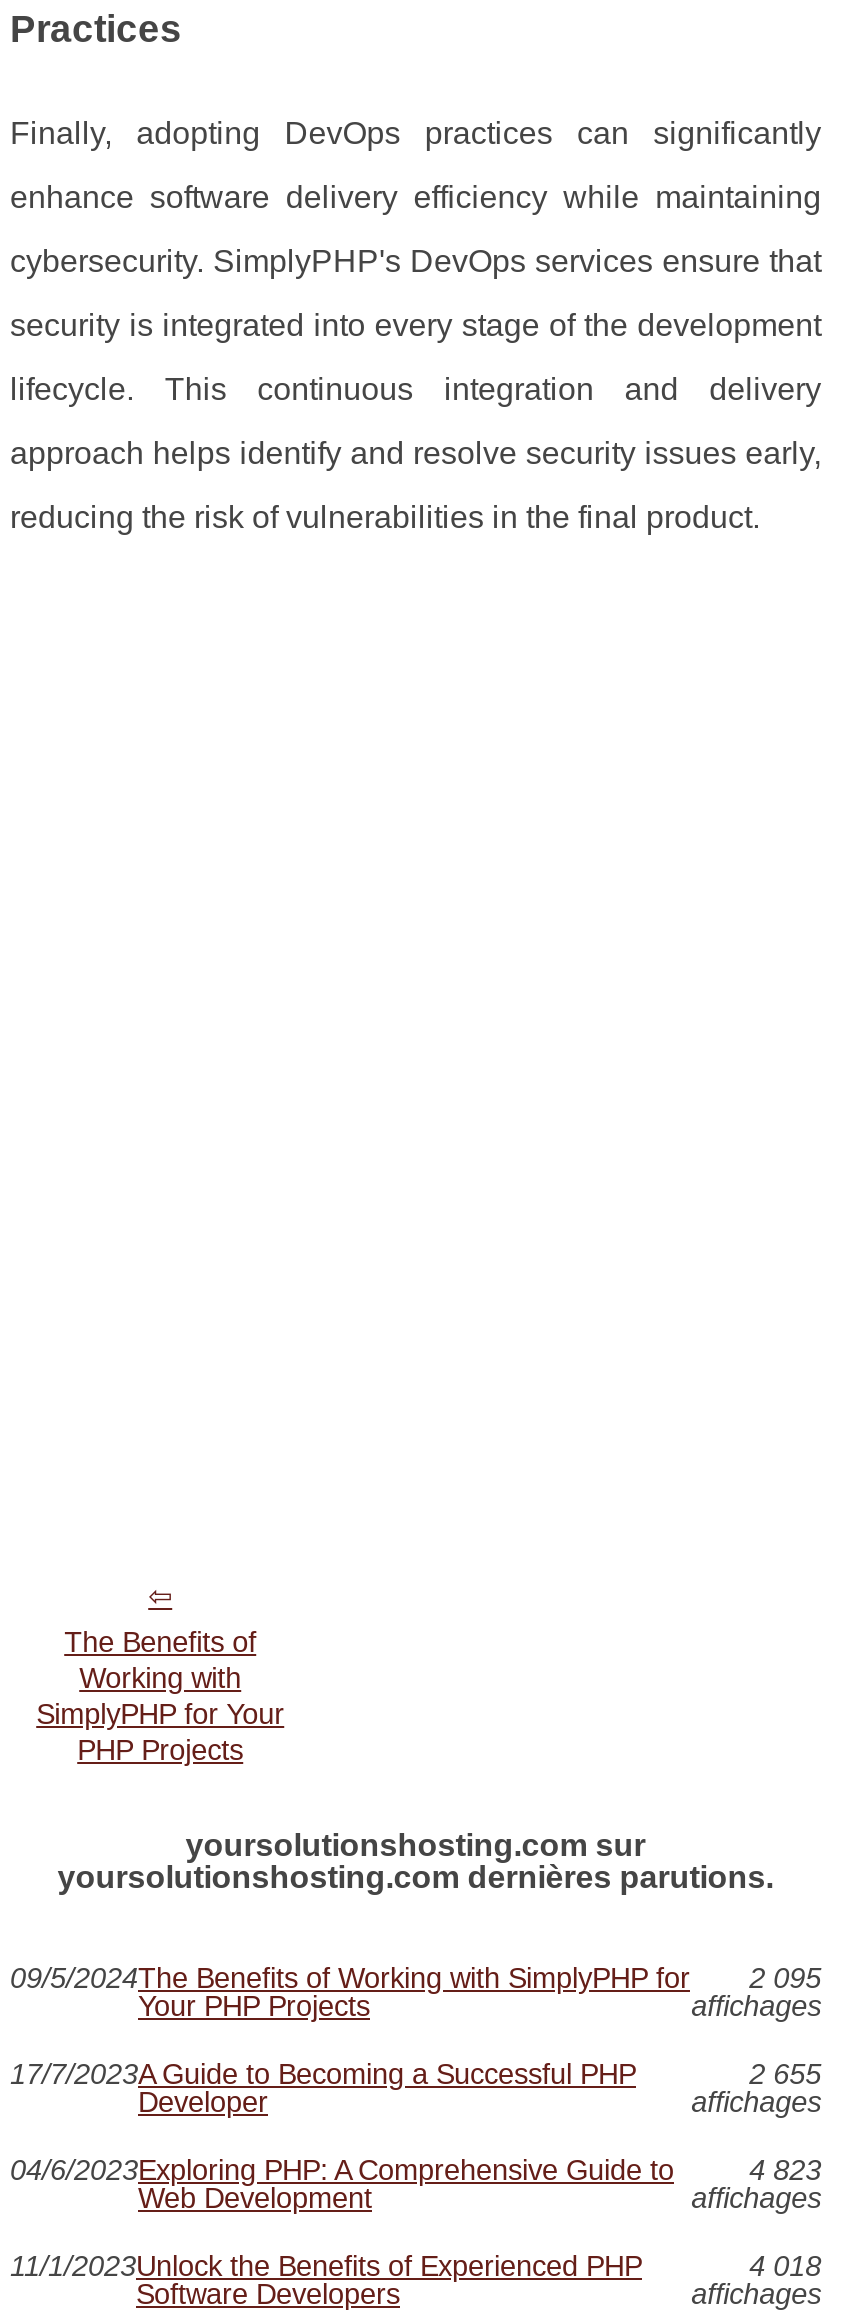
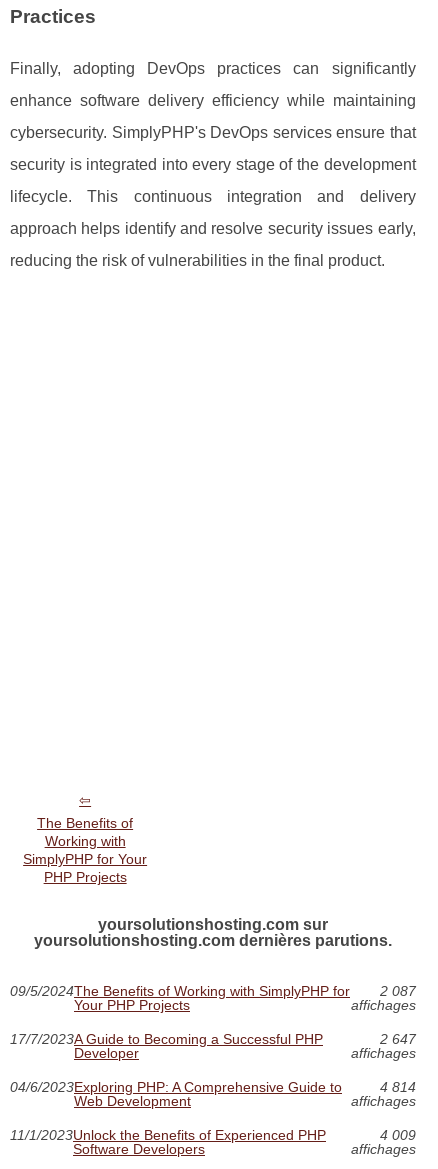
[10,1963,821,1995] 09/5/2024The Benefits of Working with SimplyPHP for 2 095 -> [10,983,416,999] 09/5/2024The Benefits of Working with SimplyPHP for 2 087
[749,2059,821,2091] 2 655 -> [380,1031,416,1047] 2 647
[749,2155,821,2187] 4 823 -> [380,1079,416,1095] 4 814
[749,2251,821,2283] 4 018 -> [380,1127,416,1143] 4 009

